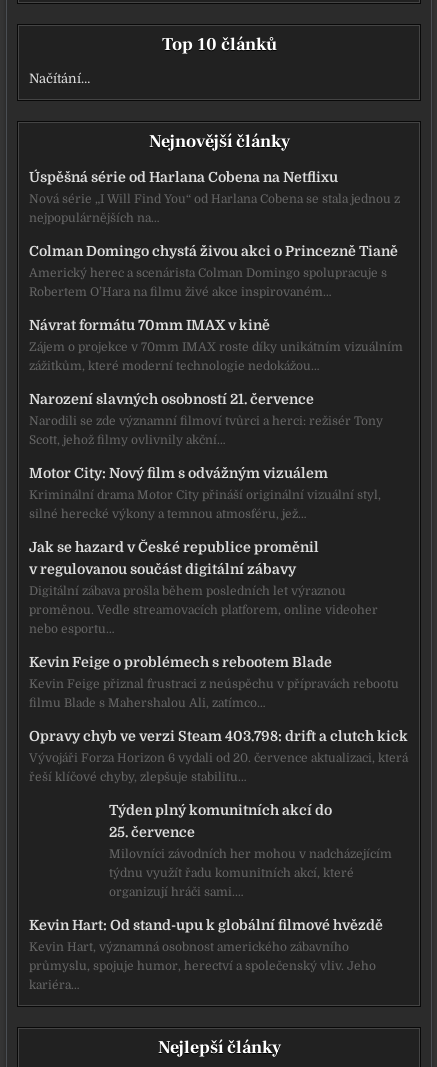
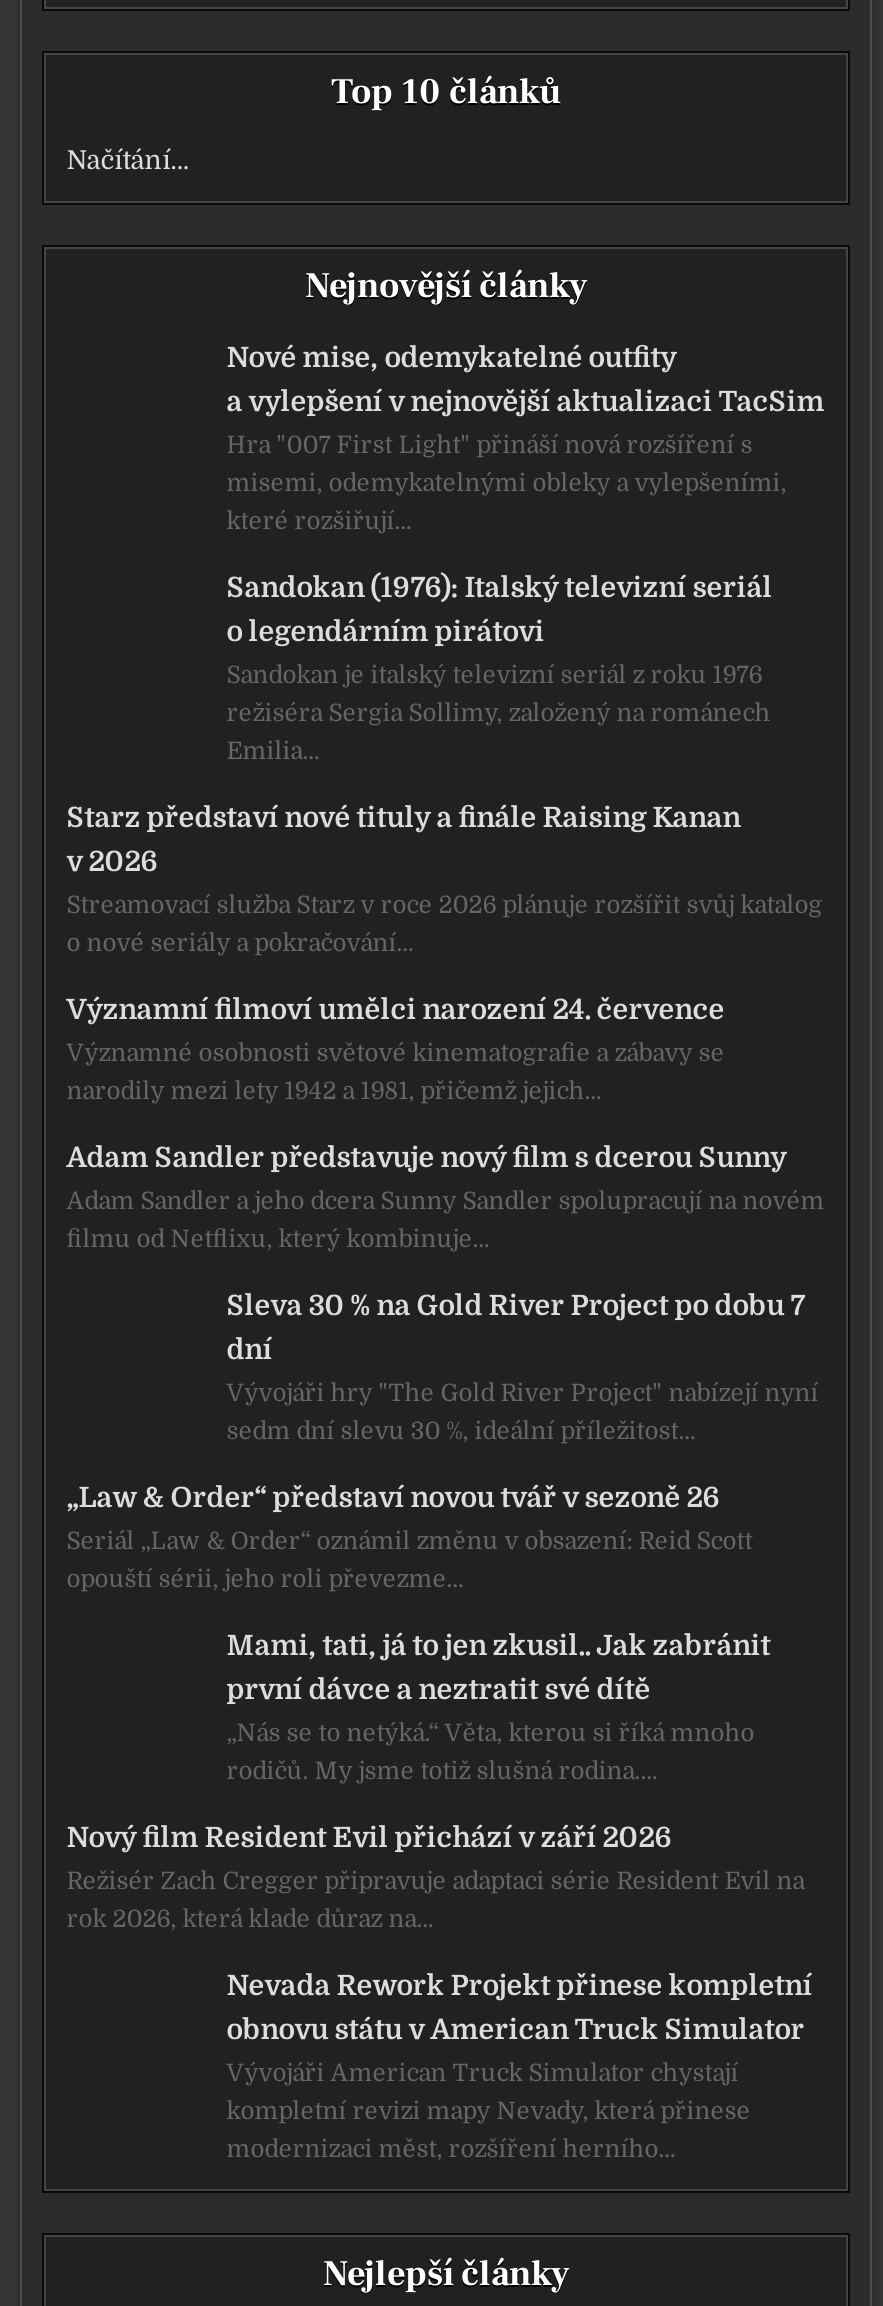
[29,169,400,225] Úspěšná série od Harlana Cobena na Netflixu | Nová série „I Will Find You“ od Harlana Cobena se stala jednou z | nejpopulárnějších na… -> [226,341,824,535] Nové mise, odemykatelné outfity | a vylepšení v nejnovější aktualizaci TacSim | Hra "007 First Light" přináší nová rozšíření s | misemi, odemykatelnými obleky a vylepšeními, | které rozšiřují…
[29,243,398,299] Colman Domingo chystá živou akci o Princezně Tianě | Americký herec a scenárista Colman Domingo spolupracuje s | Robertem O’Hara na filmu živé akce inspirovaném… -> [226,571,772,765] Sandokan (1976): Italský televizní seriál | o legendárním pirátovi | Sandokan je italský televizní seriál z roku 1976 | režiséra Sergia Sollimy, založený na románech | Emilia…
[29,317,403,373] Návrat formátu 70mm IMAX v kině | Zájem o projekce v 70mm IMAX roste díky unikátním vizuálním | zážitkům, které moderní technologie nedokážou… -> [66,801,822,957] Starz představí nové tituly a finále Raising Kanan | v 2026 | Streamovací služba Starz v roce 2026 plánuje rozšířit svůj katalog | o nové seriály a pokračování…
[29,391,383,447] Narození slavných osobností 21. července | Narodili se zde významní filmoví tvůrci a herci: režisér Tony | Scott, jehož filmy ovlivnily akční… -> [66,993,724,1105] Významní filmoví umělci narození 24. července | Významné osobnosti světové kinematografie a zábavy se | narodily mezi lety 1942 a 1981, přičemž jejich…
[29,465,381,521] Motor City: Nový film s odvážným vizuálem | Kriminální drama Motor City přináší originální vizuální styl, | silné herecké výkony a temnou atmosféru, jež… -> [66,1141,824,1253] Adam Sandler představuje nový film s dcerou Sunny | Adam Sandler a jeho dcera Sunny Sandler spolupracují na novém | filmu od Netflixu, který kombinuje…
[29,539,378,636] Jak se hazard v České republice proměnil | v regulovanou součást digitální zábavy | Digitální zábava prošla během posledních let výraznou | proměnou. Vedle streamovacích platforem, online videoher | nebo esportu… -> [226,1289,818,1445] Sleva 30 % na Gold River Project po dobu 7 | dní | Vývojáři hry "The Gold River Project" nabízejí nyní | sedm dní slevu 30 %, ideální příležitost…
[29,654,399,710] Kevin Feige o problémech s rebootem Blade | Kevin Feige přiznal frustraci z neúspěchu v přípravách rebootu | filmu Blade s Mahershalou Ali, zatímco… -> [66,1481,752,1593] „Law & Order“ představí novou tvář v sezoně 26 | Seriál „Law & Order“ oznámil změnu v obsazení: Reid Scott | opouští sérii, jeho roli převezme…
[29,728,408,784] Opravy chyb ve verzi Steam 403.798: drift a clutch kick | Vývojáři Forza Horizon 6 vydali od 20. července aktualizaci, která | řeší klíčové chyby, zlepšuje stabilitu… -> [226,1629,770,1785] Mami, tati, já to jen zkusil.. Jak zabránit | první dávce a neztratit své dítě | „Nás se to netýká.“ Věta, kterou si říká mnoho | rodičů. My jsme totiž slušná rodina.…
[109,802,392,899] Týden plný komunitních akcí do | 25. července | Milovníci závodních her mohou v nadcházejícím | týdnu využít řadu komunitních akcí, které | organizují hráči sami.… -> [66,1821,804,1933] Nový film Resident Evil přichází v září 2026 | Režisér Zach Cregger připravuje adaptaci série Resident Evil na | rok 2026, která klade důraz na…
[29,917,383,992] Kevin Hart: Od stand-upu k globální filmové hvězdě | Kevin Hart, významná osobnost amerického zábavního | průmyslu, spojuje humor, herectví a společenský vliv. Jeho | kariéra… -> [226,1969,812,2163] Nevada Rework Projekt přinese kompletní | obnovu státu v American Truck Simulator | Vývojáři American Truck Simulator chystají | kompletní revizi mapy Nevady, která přinese | modernizaci měst, rozšíření herního…

